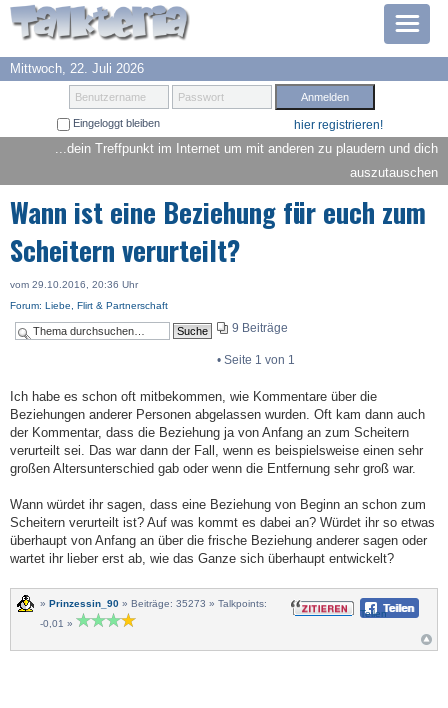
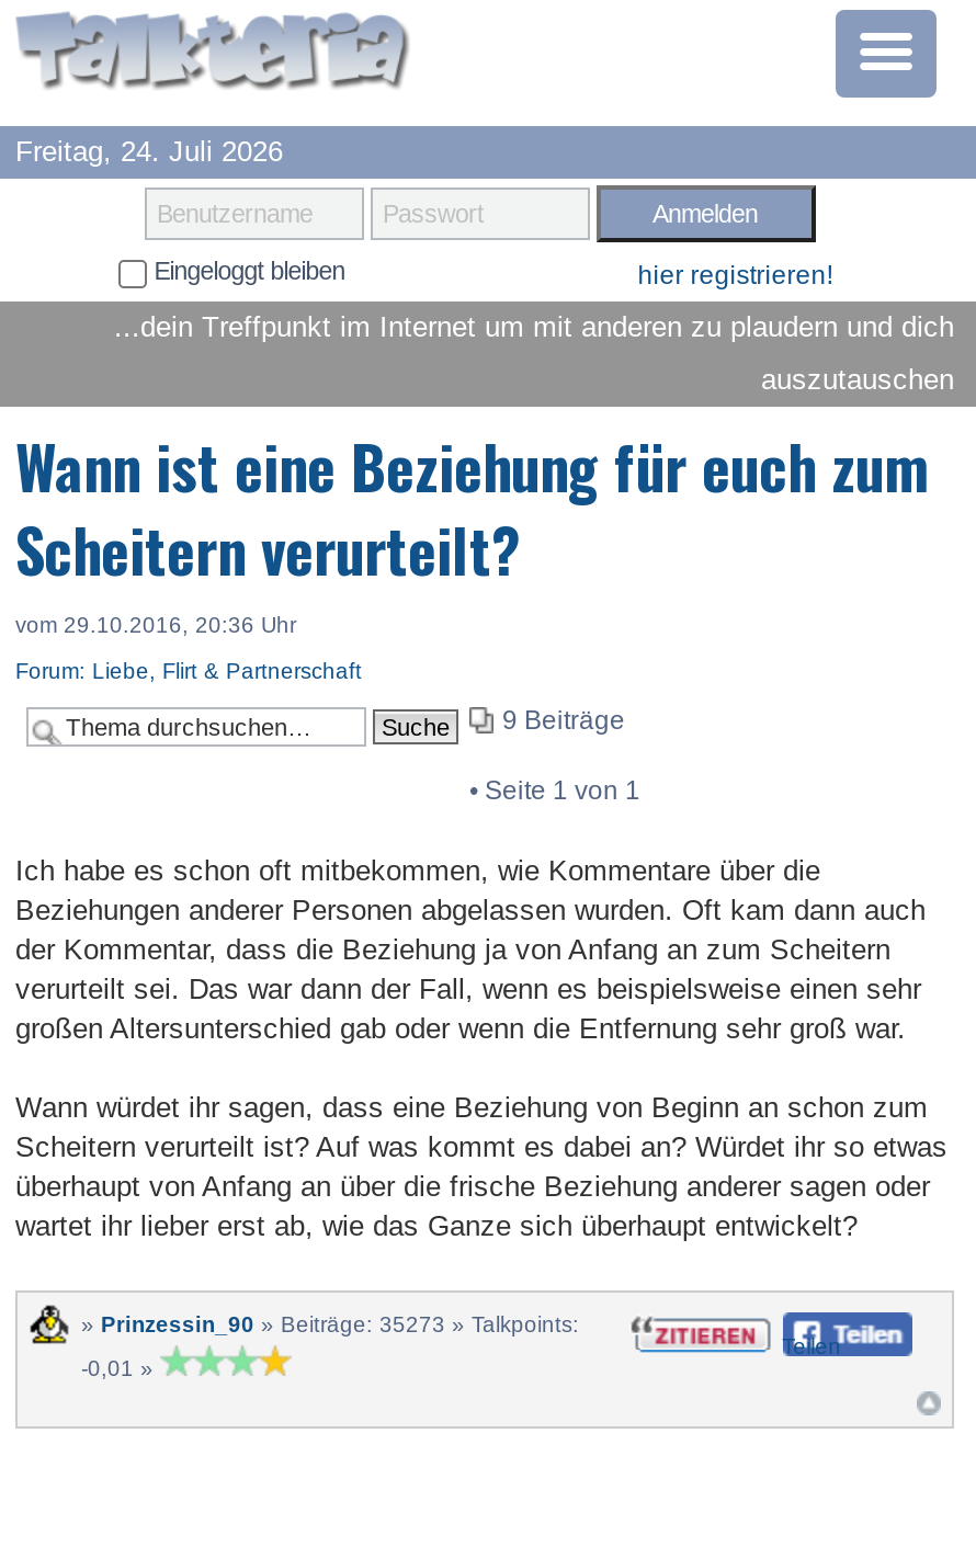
[10,61,144,76] Mittwoch, 22. Juli 2026 -> [15,135,283,168] Freitag, 24. Juli 2026

